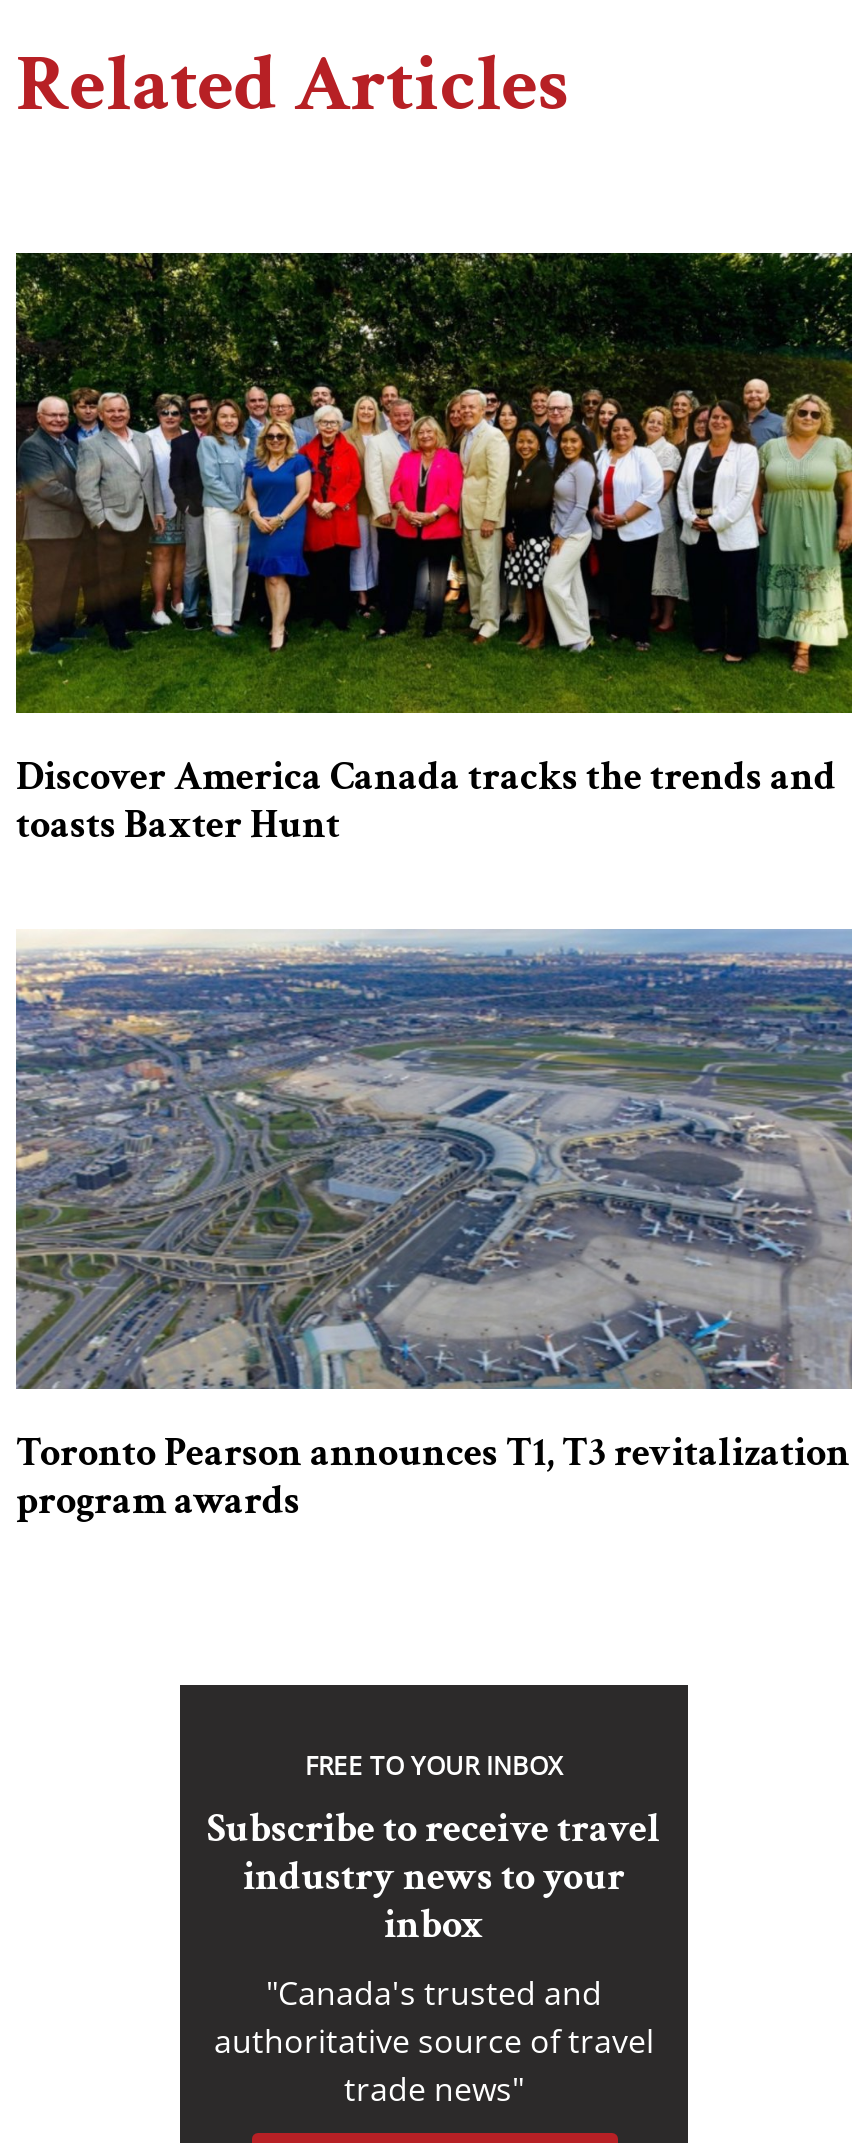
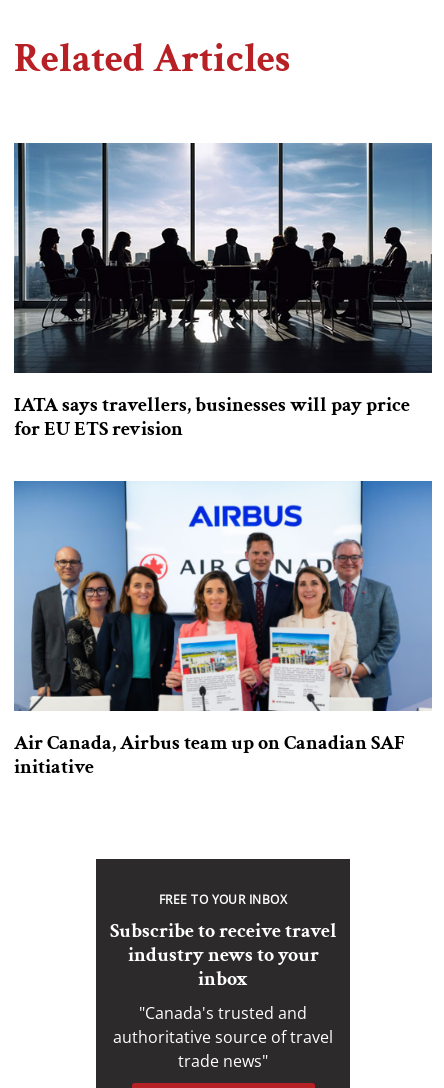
[14,251,854,851] [image] | Discover America Canada tracks the trends and | toasts Baxter Hunt -> [13,142,433,442] [image] | IATA says travellers, businesses will pay price | for EU ETS revision
[16,929,854,1527] [image] | Toronto Pearson announces T1, T3 revitalization | program awards -> [13,480,432,780] [image] | Air Canada, Airbus team up on Canadian SAF | initiative

